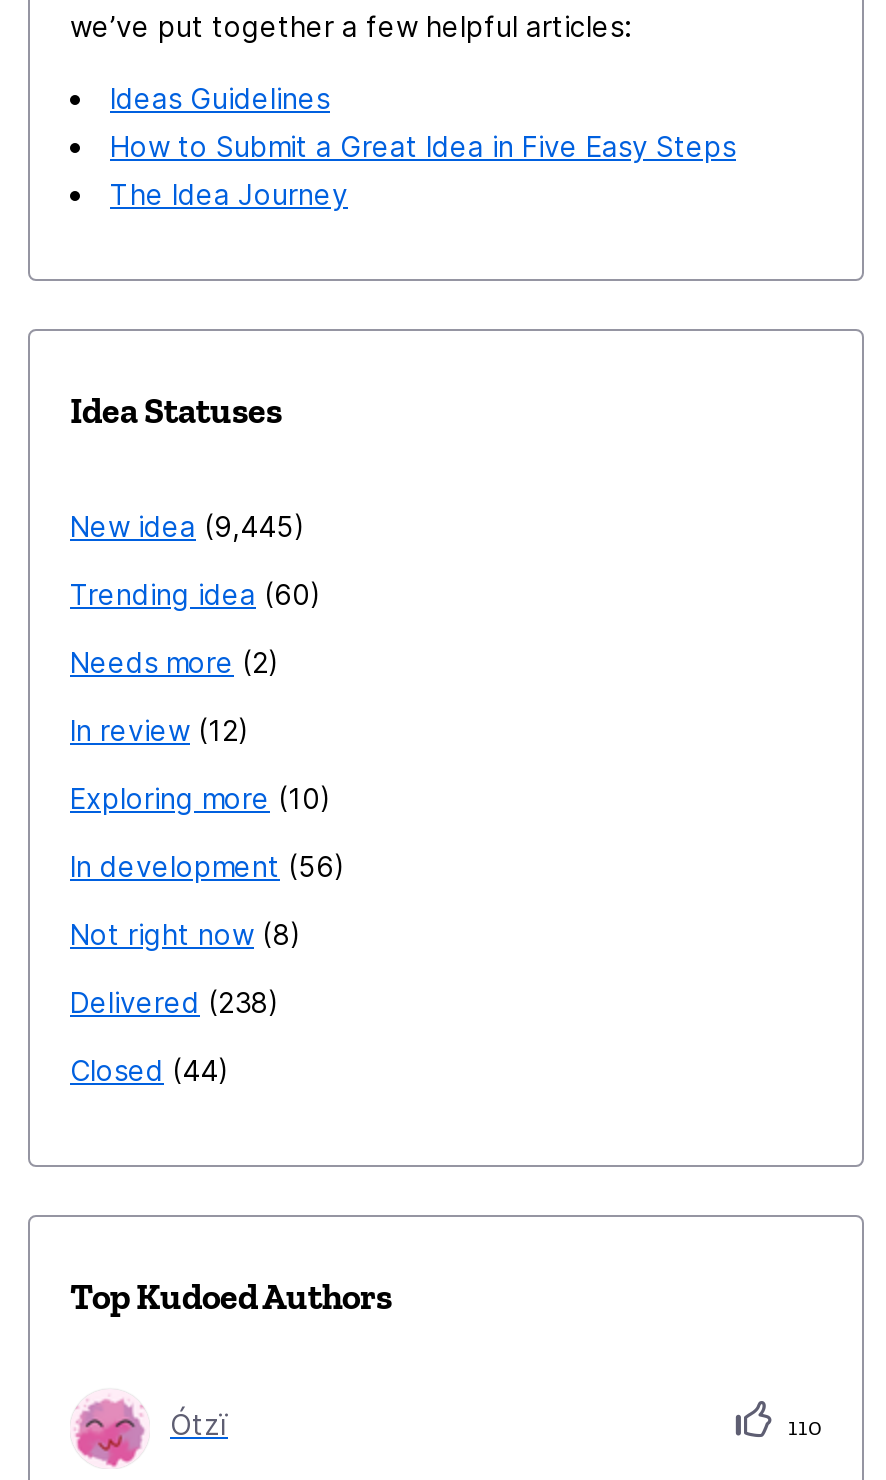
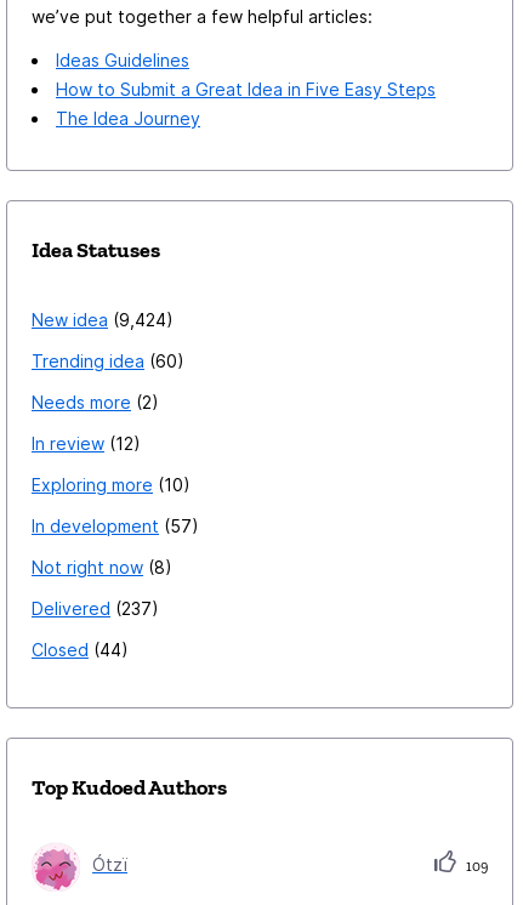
[70,509,294,543] New idea 9,445 -> [32,309,166,330] New idea 9,424
[70,849,334,883] In development 56 -> [32,516,192,536] In development 57
[70,985,268,1019] Delivered 238 -> [32,598,152,619] Delivered 237
[782,1413,822,1441] 110 -> [462,858,488,875] 109

